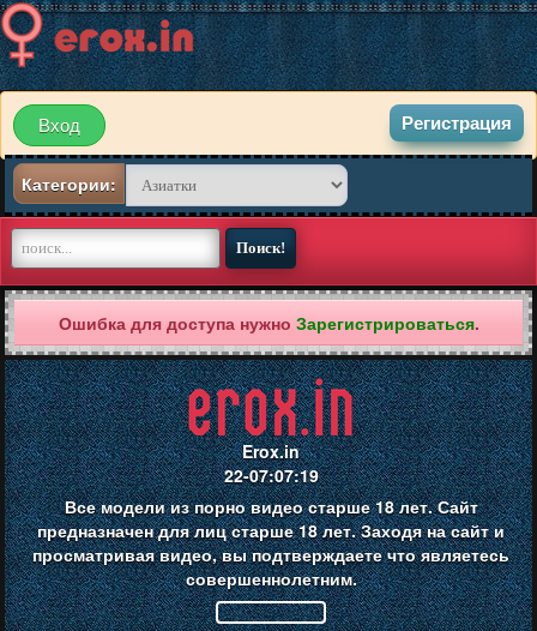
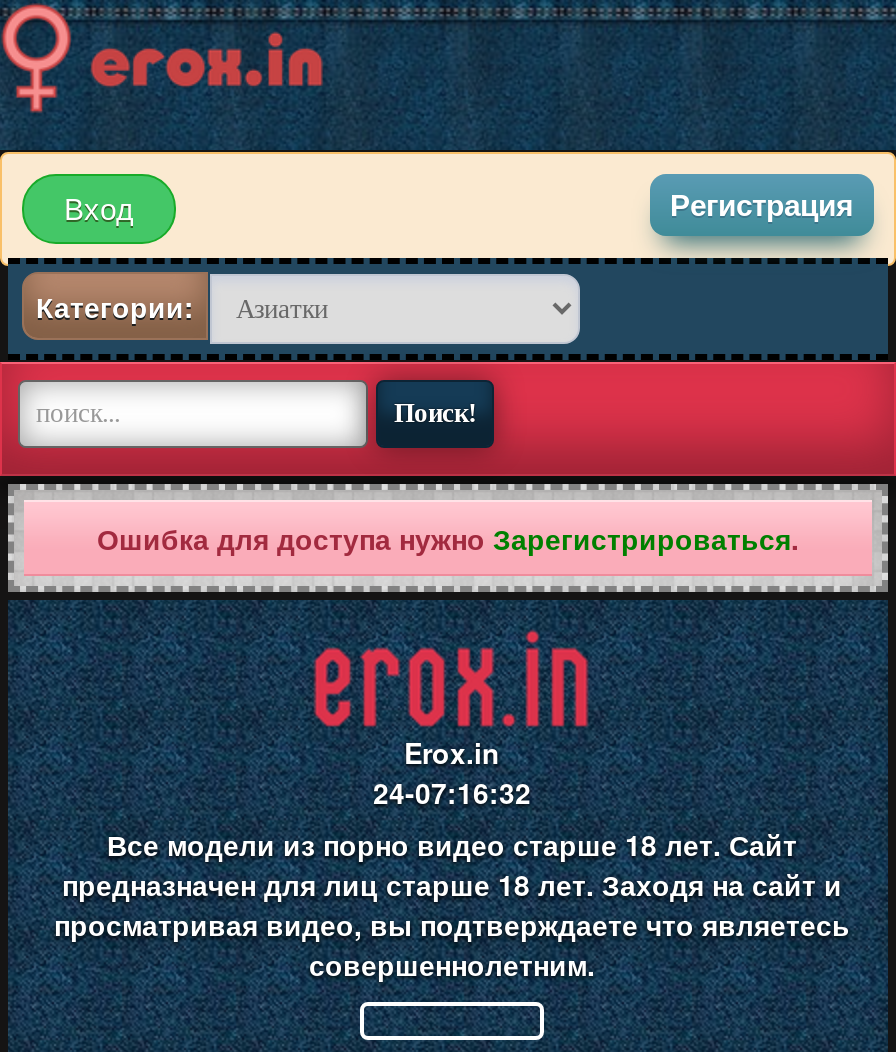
[224,463,318,487] 22-07:07:19 -> [373,772,531,812] 24-07:16:32

